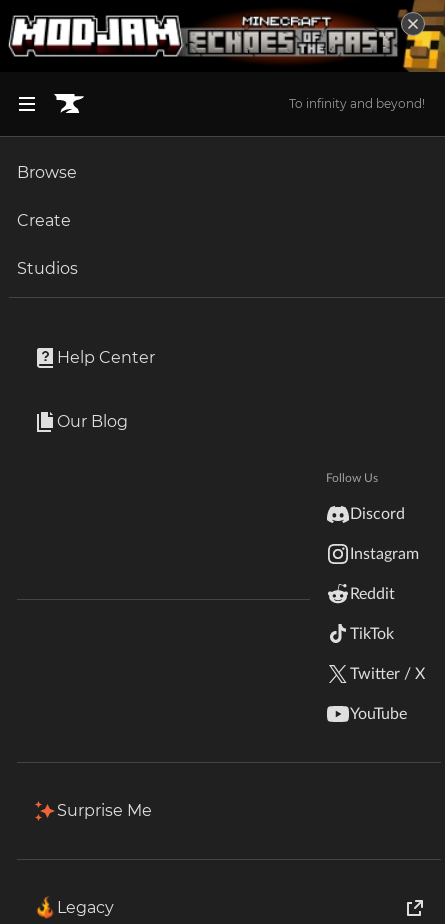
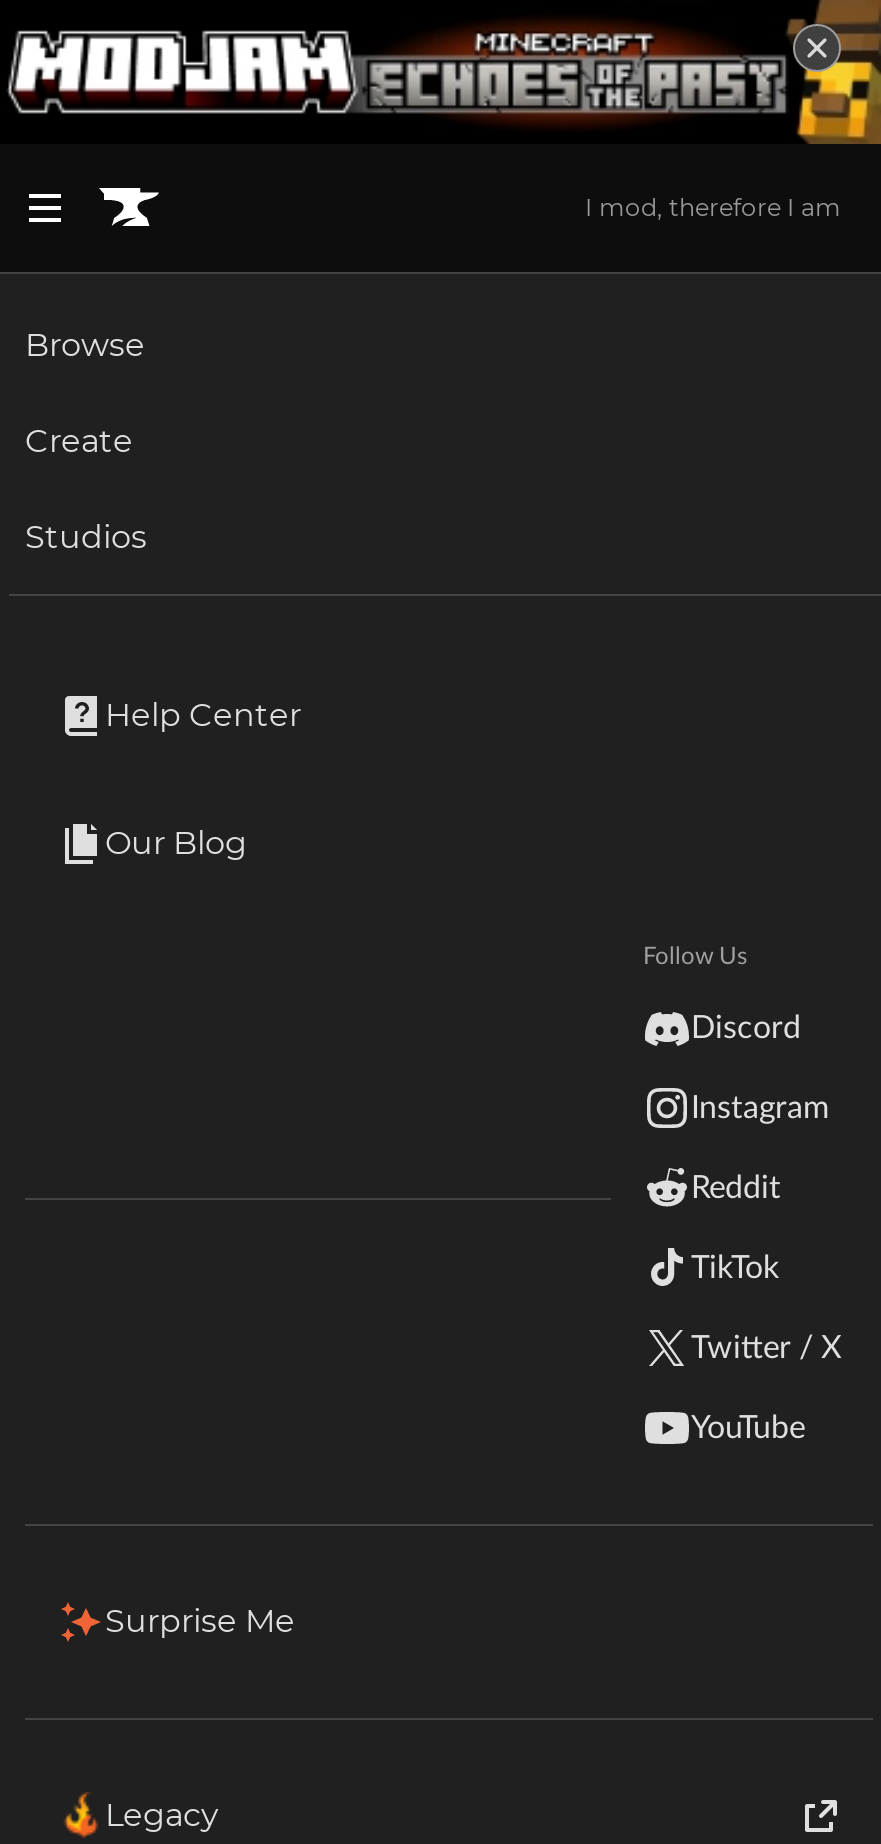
[289,96,425,111] To infinity and beyond! -> [585,191,841,221] I mod, therefore I am

